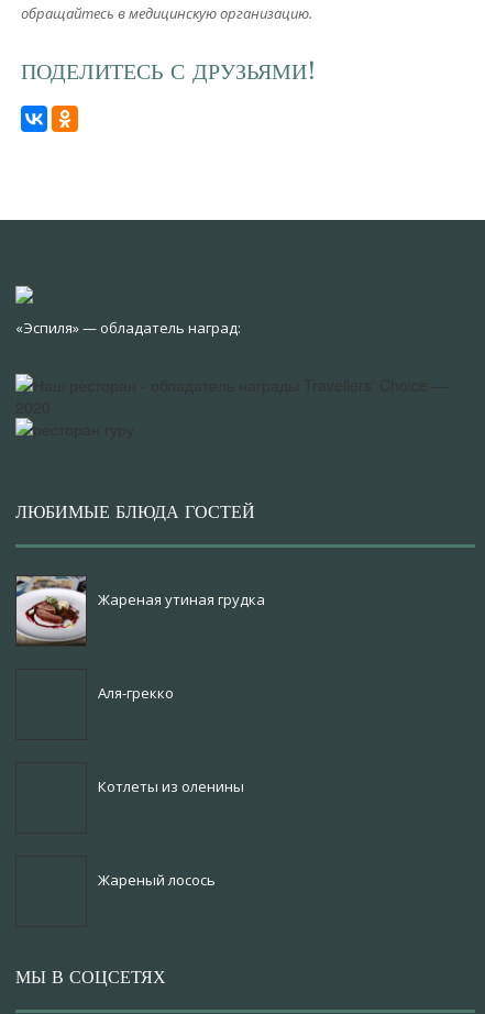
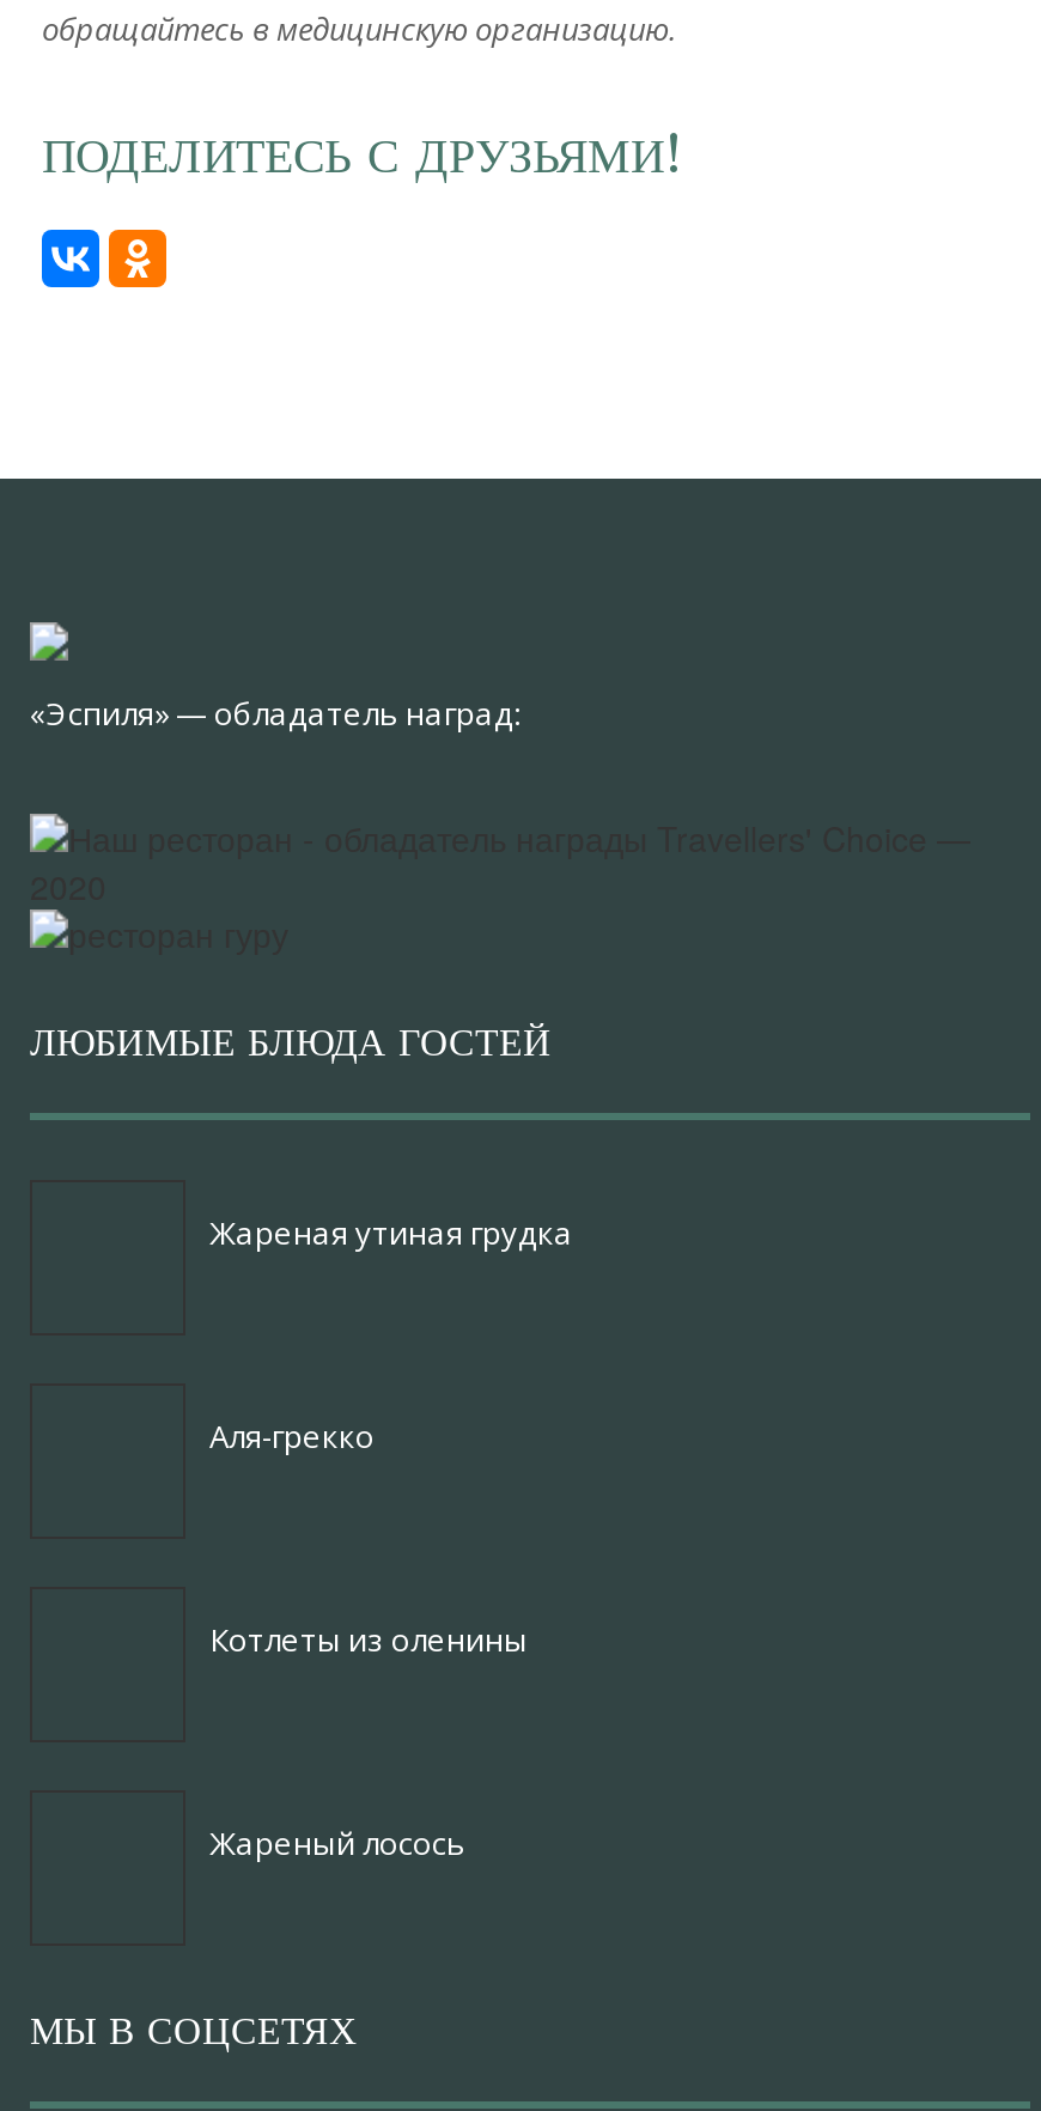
[15,575,87,646] [image] -> none

